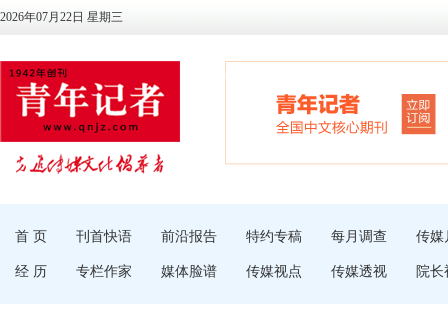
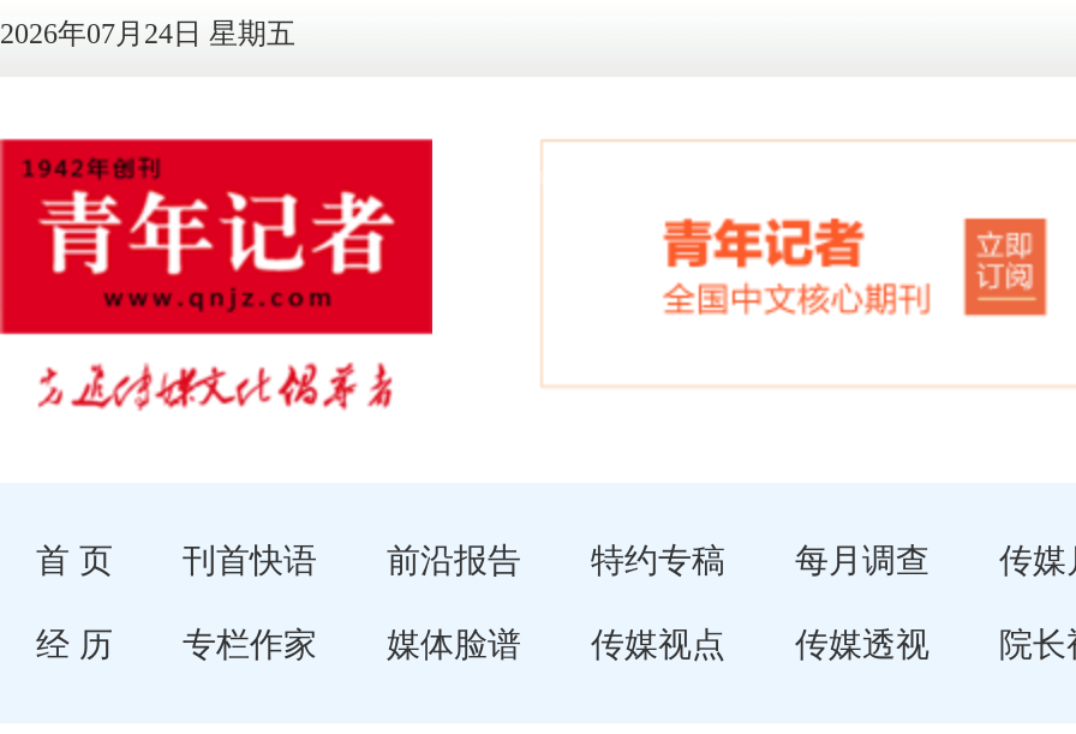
[0,10,123,24] 2026年07月22日 星期三 -> [0,17,295,50] 2026年07月24日 星期五

